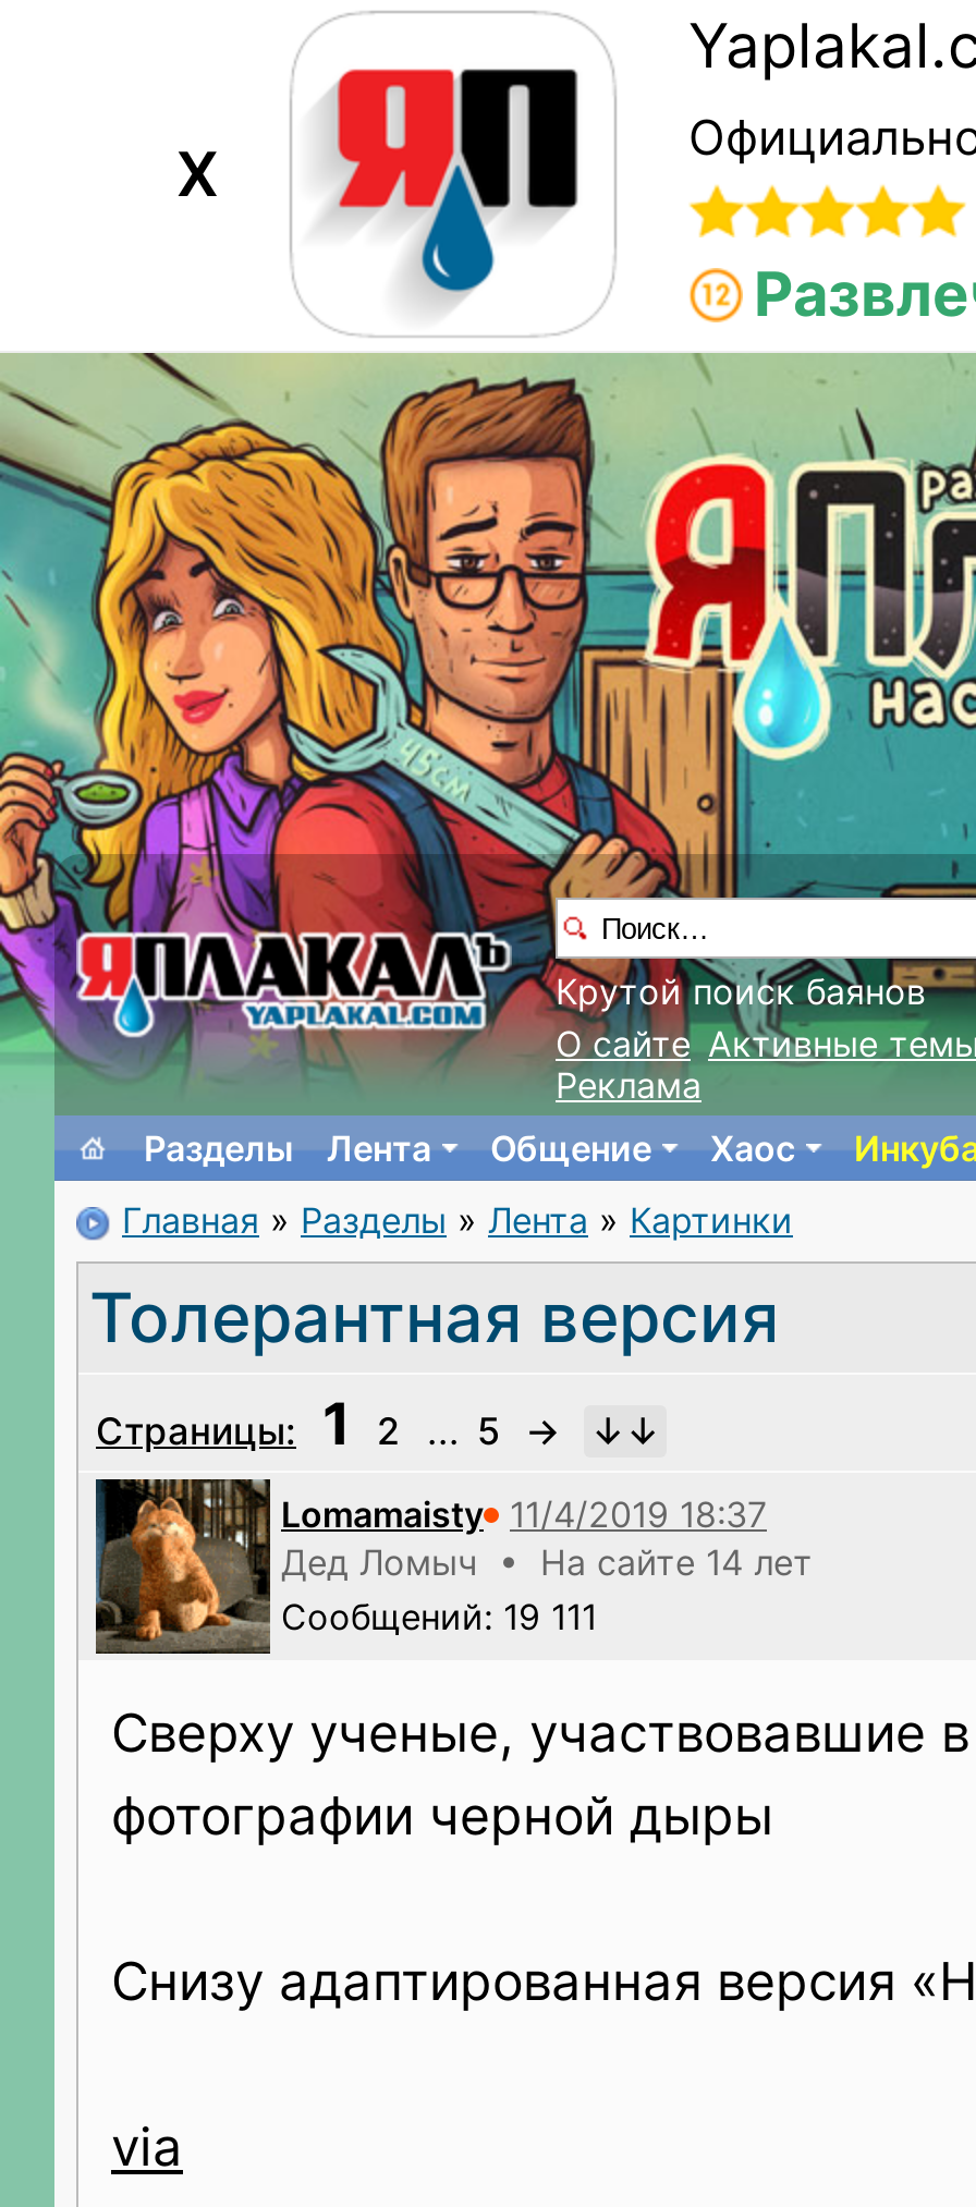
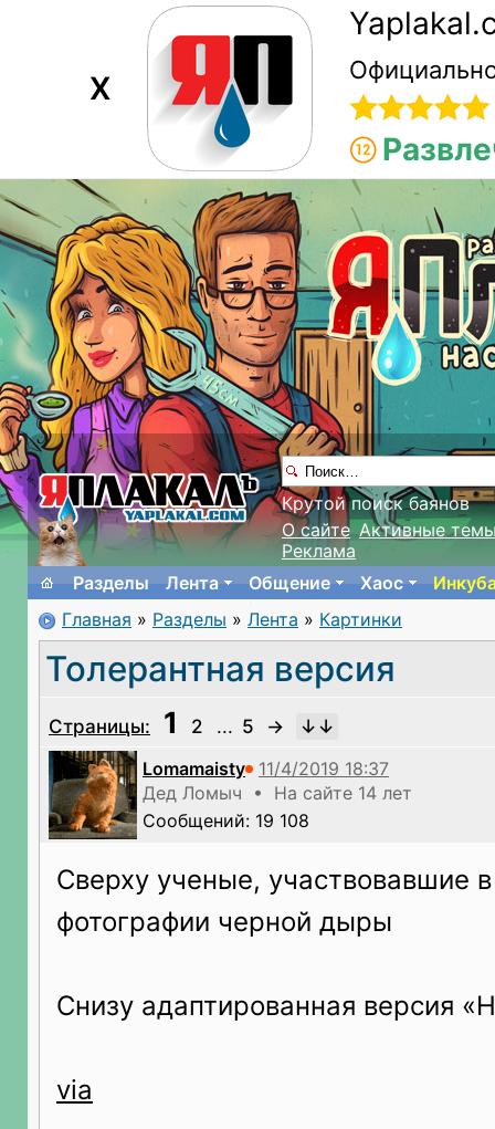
[74,1013,168,1115] [image] -> [36,513,87,566] [image]
[131,1497,597,1641] [image] | Сообщений: 19 111 -> [67,759,309,834] [image] | Сообщений: 19 108

